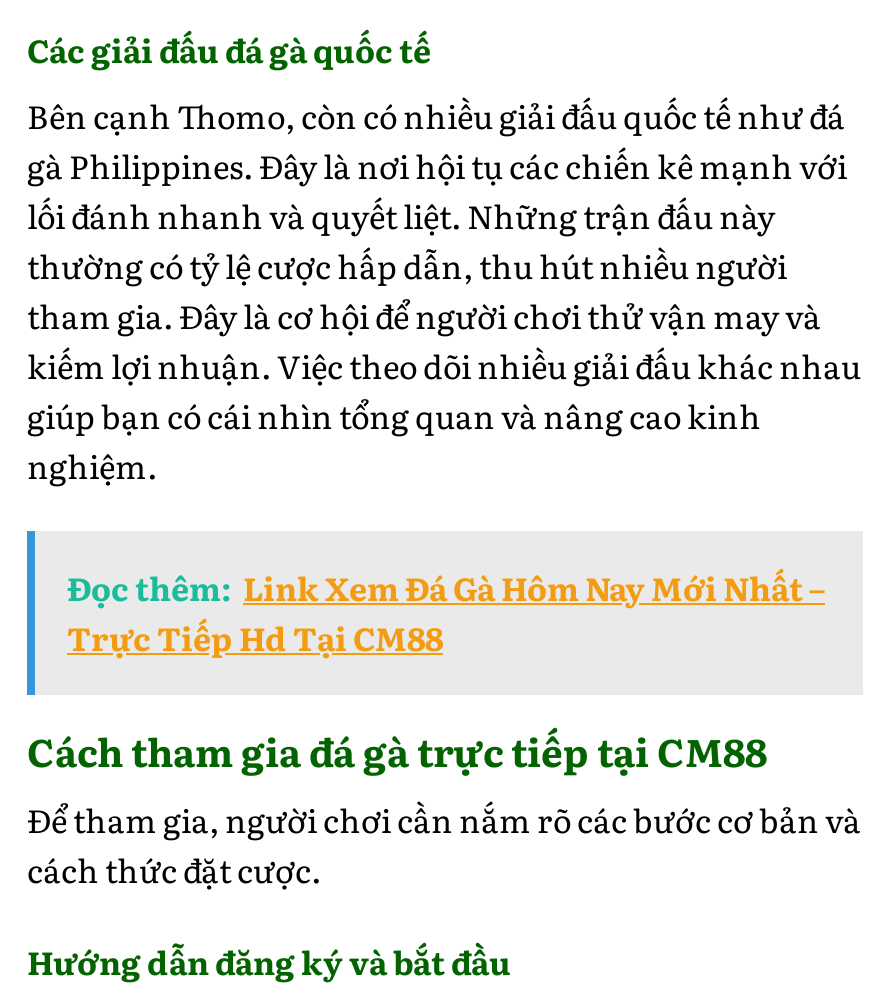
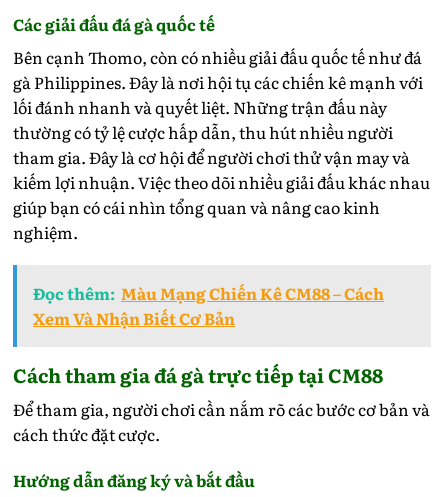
[67,564,825,662] Đọc thêm: Link Xem Đá Gà Hôm Nay Mới Nhất – | Trực Tiếp Hd Tại CM88 -> [33,281,384,330] Đọc thêm: Màu Mạng Chiến Kê CM88 – Cách | Xem Và Nhận Biết Cơ Bản

